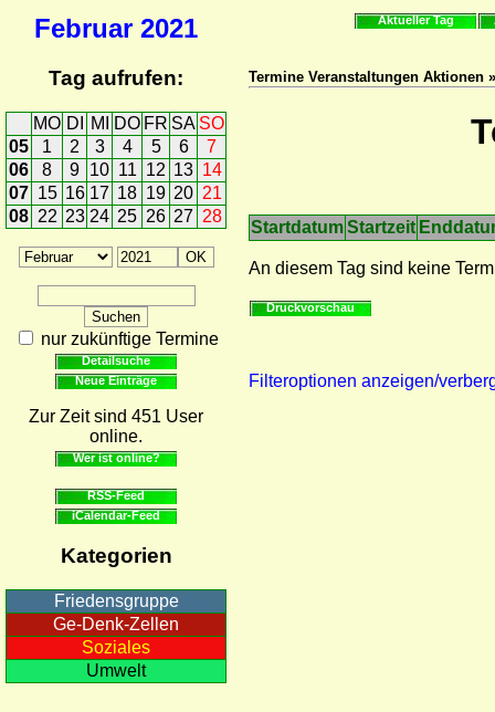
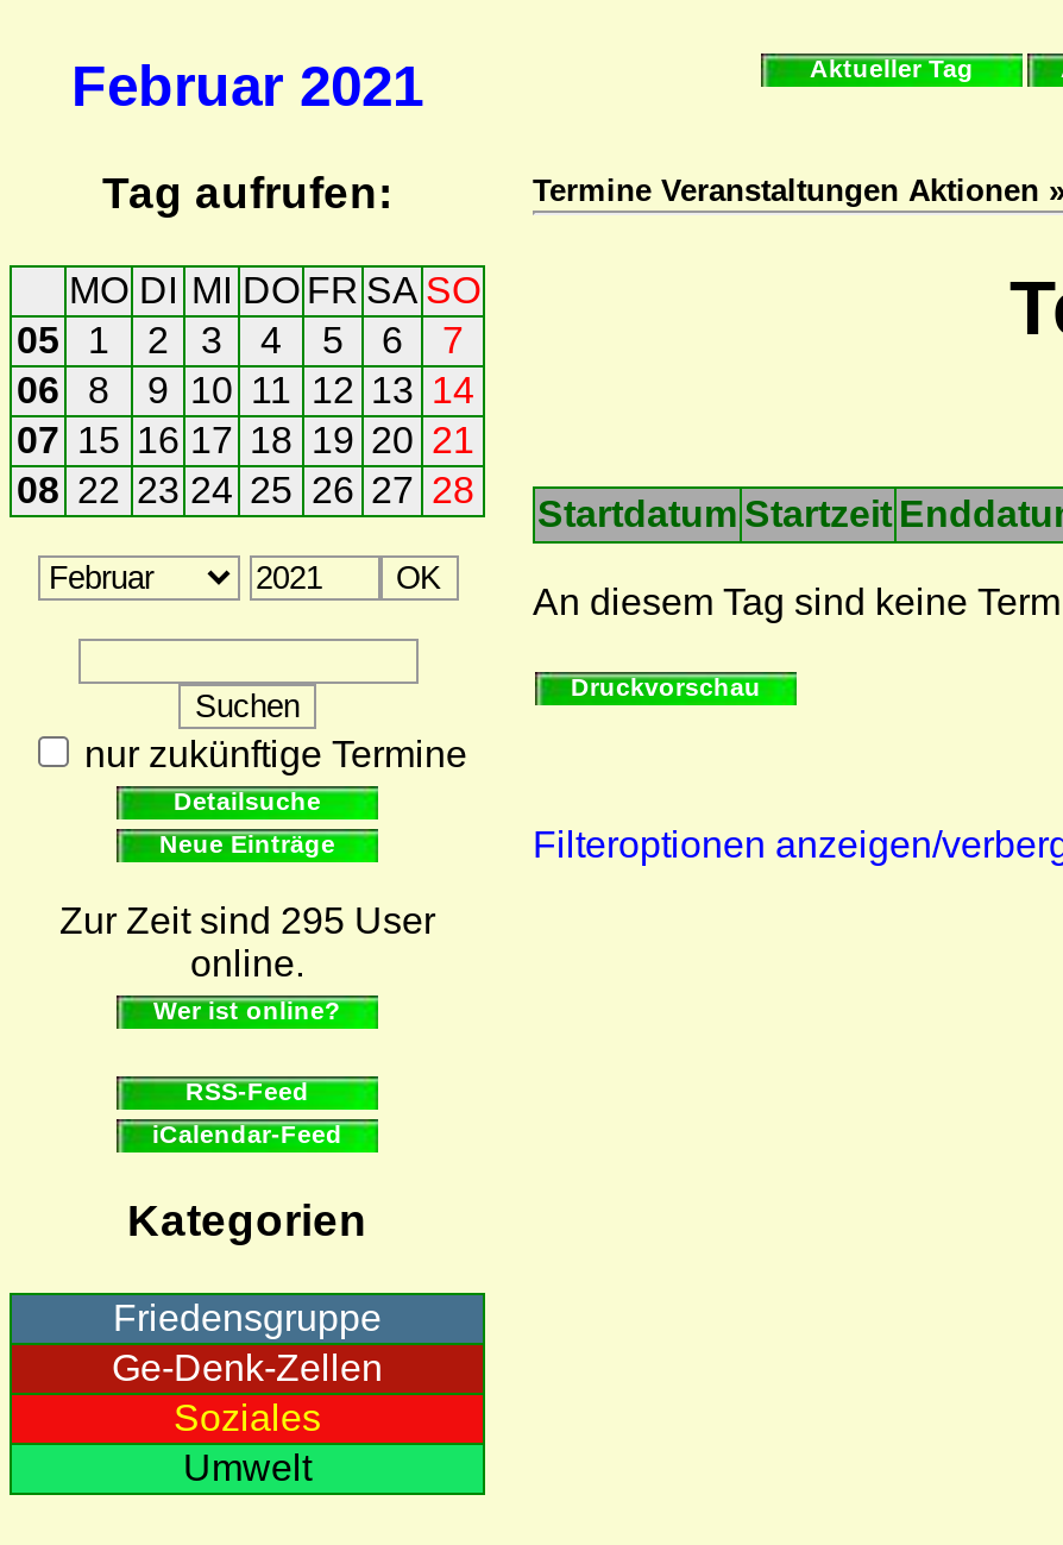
[29,406,203,425] Zur Zeit sind 451 User -> [59,899,435,940] Zur Zeit sind 295 User

